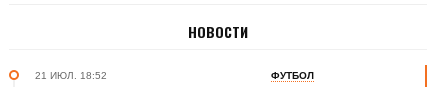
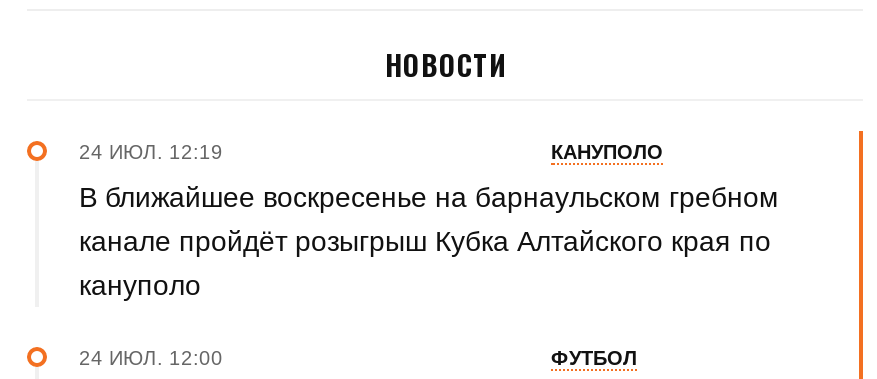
[35,70,107,81] 21 ИЮЛ. 18:52 -> [79,141,779,369] 24 ИЮЛ. 12:19 | КАНУПОЛО | В ближайшее воскресенье на барнаульском гребном | канале пройдёт розыгрыш Кубка Алтайского края по | кануполо | 24 ИЮЛ. 12:00

